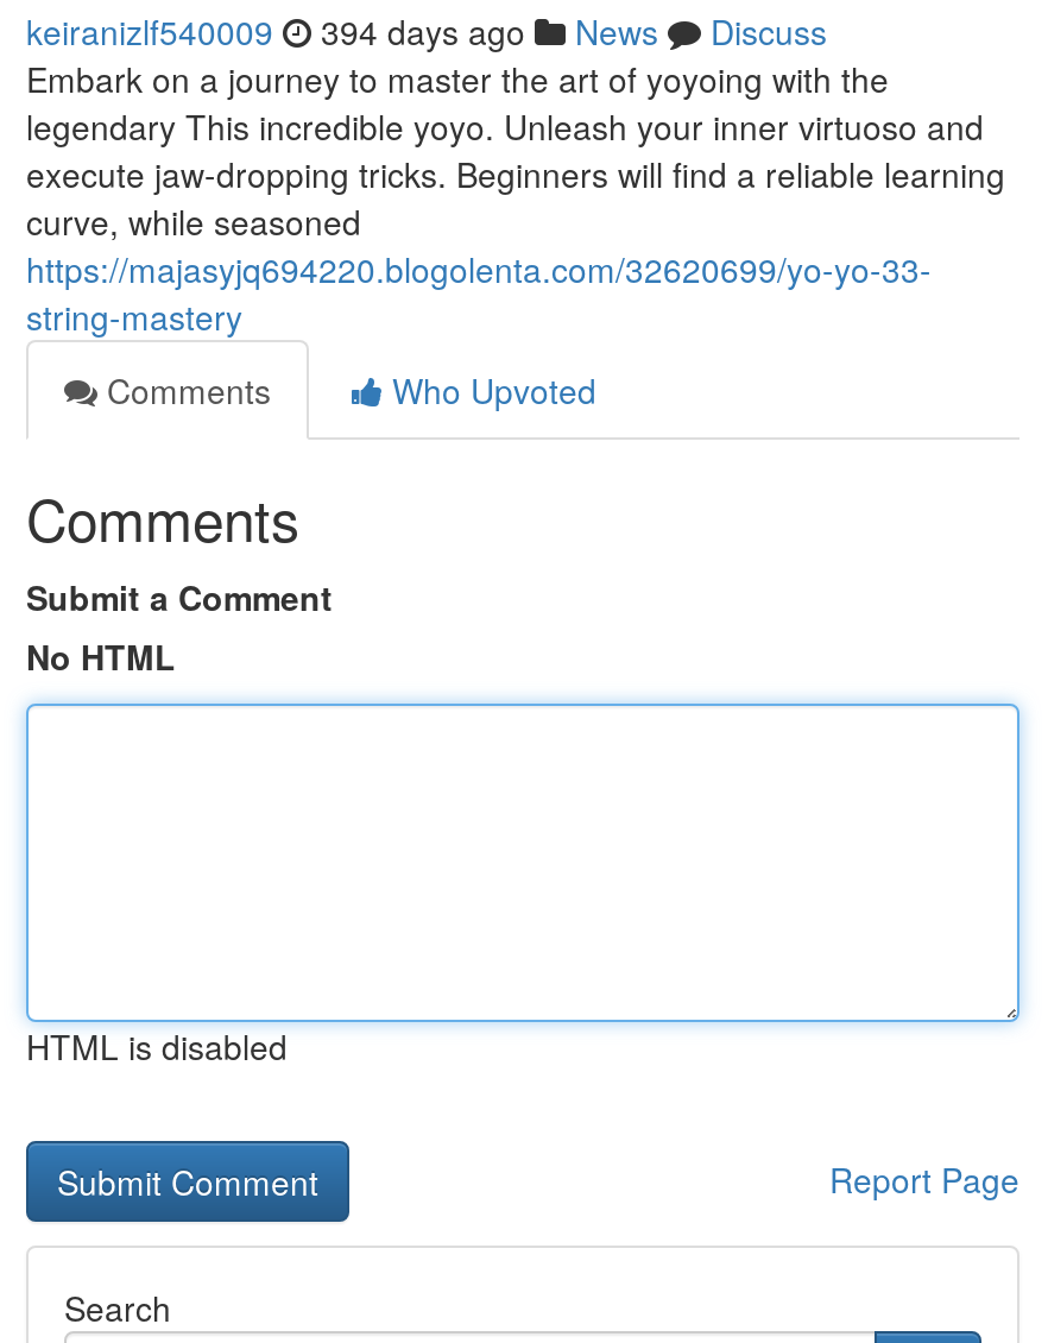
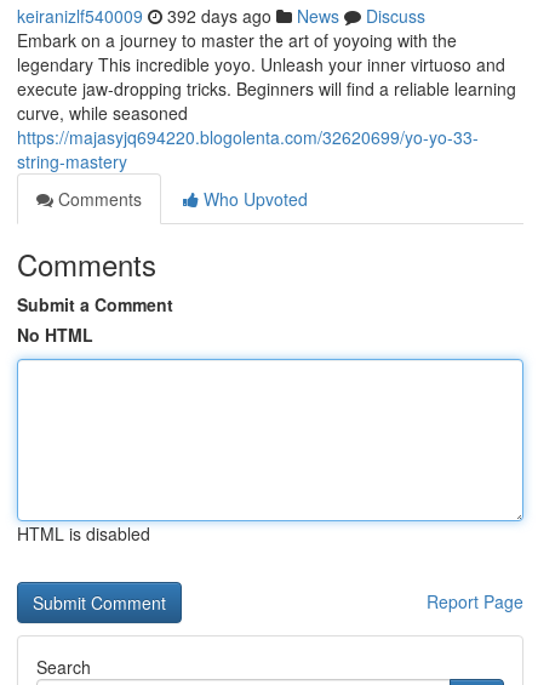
[26,7,827,55] keiranizlf540009 394 days ago News Discuss -> [17,4,425,28] keiranizlf540009 392 days ago News Discuss

